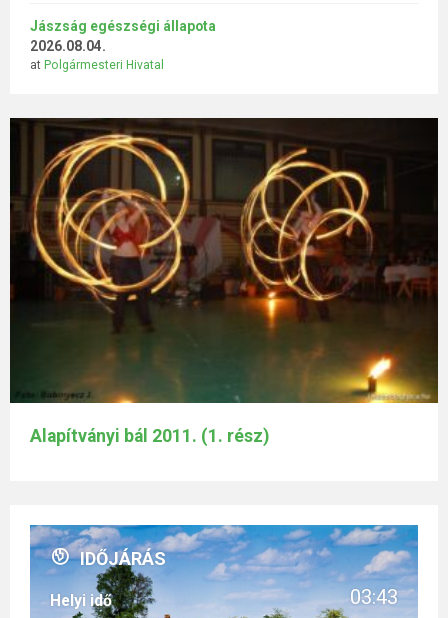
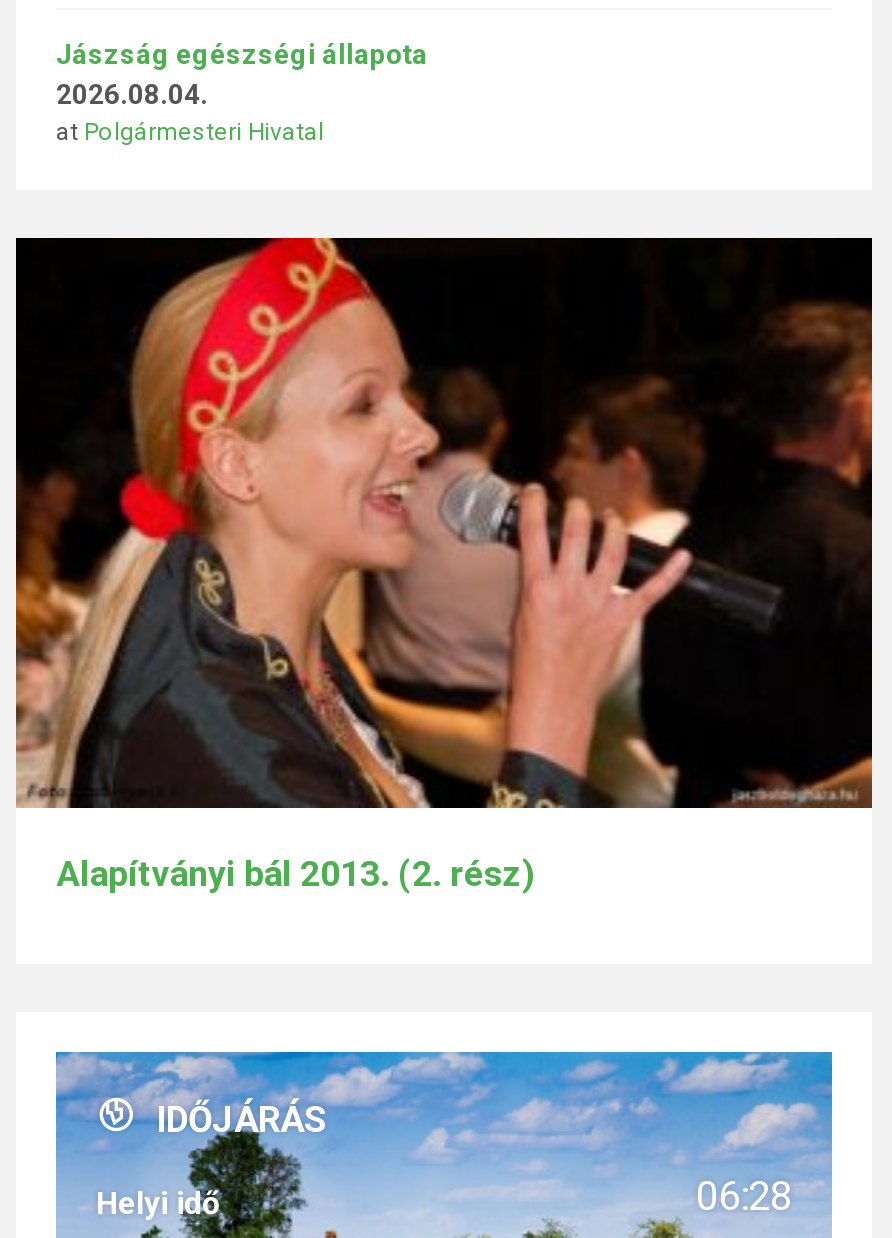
[9,117,439,446] [image] | Alapítványi bál 2011. (1. rész) -> [14,236,874,894] [image] | Alapítványi bál 2013. (2. rész)
[350,585,398,609] 03:43 -> [696,1172,792,1220] 06:28

